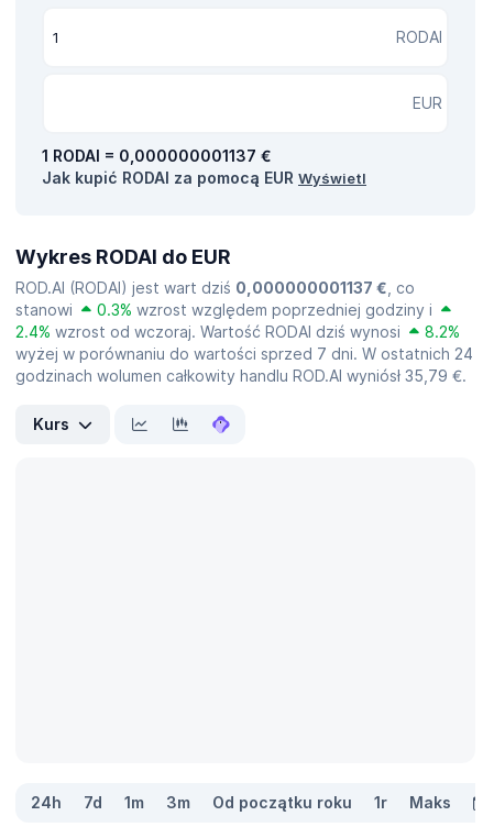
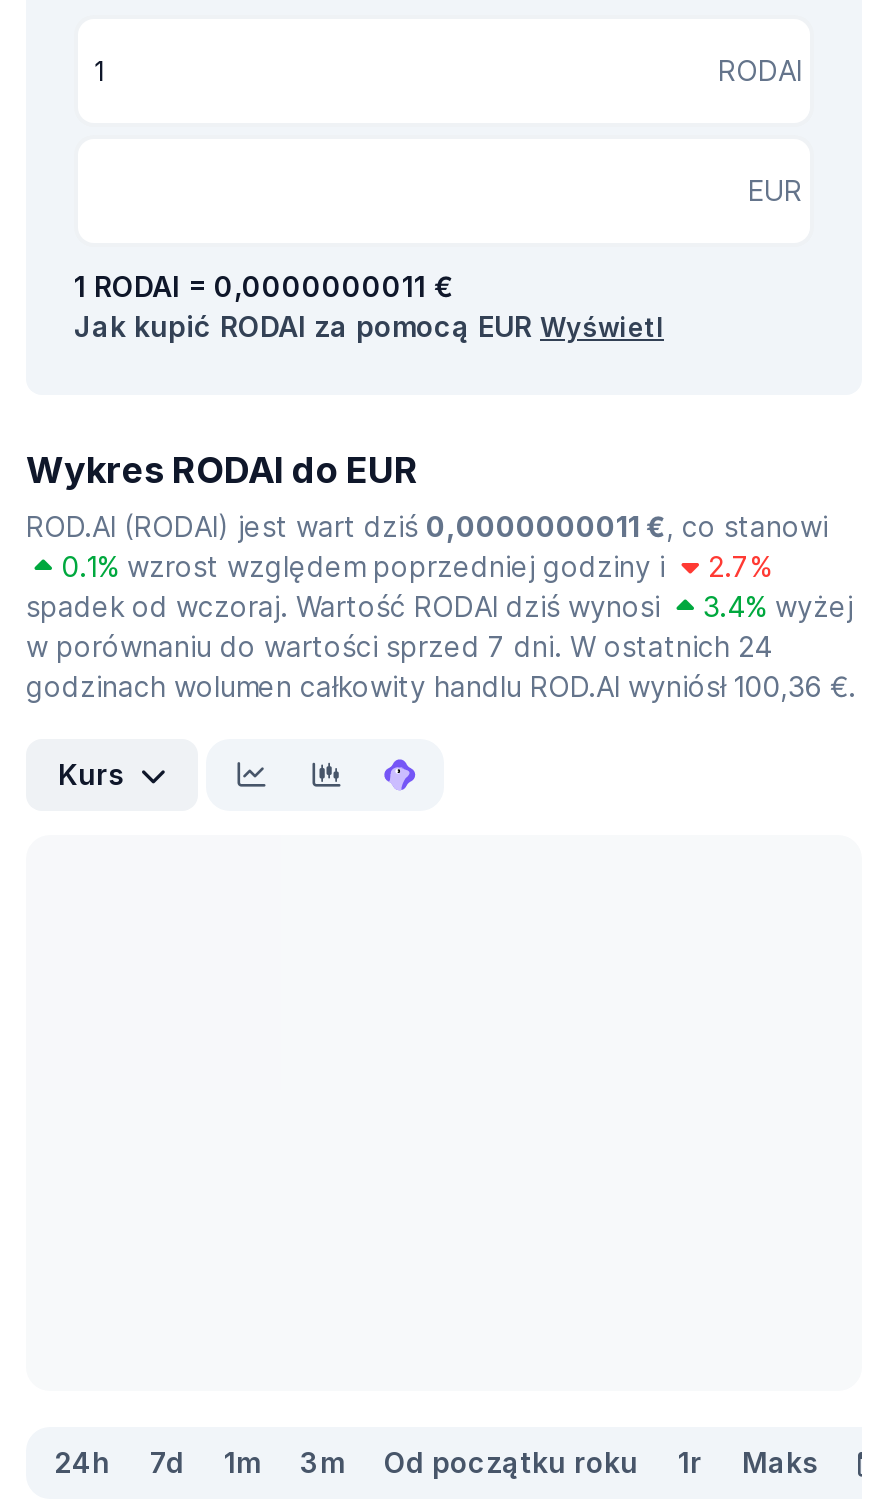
[42,146,272,165] 1 RODAI = 0,000000001137 € -> [74,269,454,303] 1 RODAI = 0,0000000011 €
[15,278,473,385] ROD.AI (RODAI) jest wart dziś 0,000000001137 €, co | stanowi | 0.3% wzrost względem poprzedniej godziny i | 2.4% wzrost od wczoraj. Wartość RODAI dziś wynosi | 8.2% | wyżej w porównaniu do wartości sprzed 7 dni. W ostatnich 24 | godzinach wolumen całkowity handlu ROD.AI wyniósł 35,79 €. -> [26,509,856,703] ROD.AI (RODAI) jest wart dziś 0,0000000011 €, co stanowi | 0.1% wzrost względem poprzedniej godziny i | 2.7% | spadek od wczoraj. Wartość RODAI dziś wynosi | 3.4% wyżej | w porównaniu do wartości sprzed 7 dni. W ostatnich 24 | godzinach wolumen całkowity handlu ROD.AI wyniósł 100,36 €.

